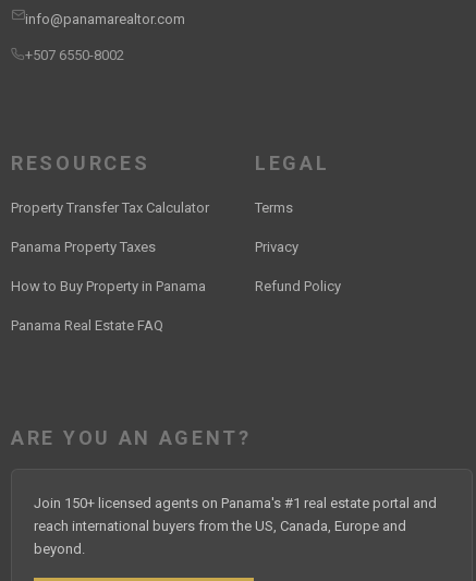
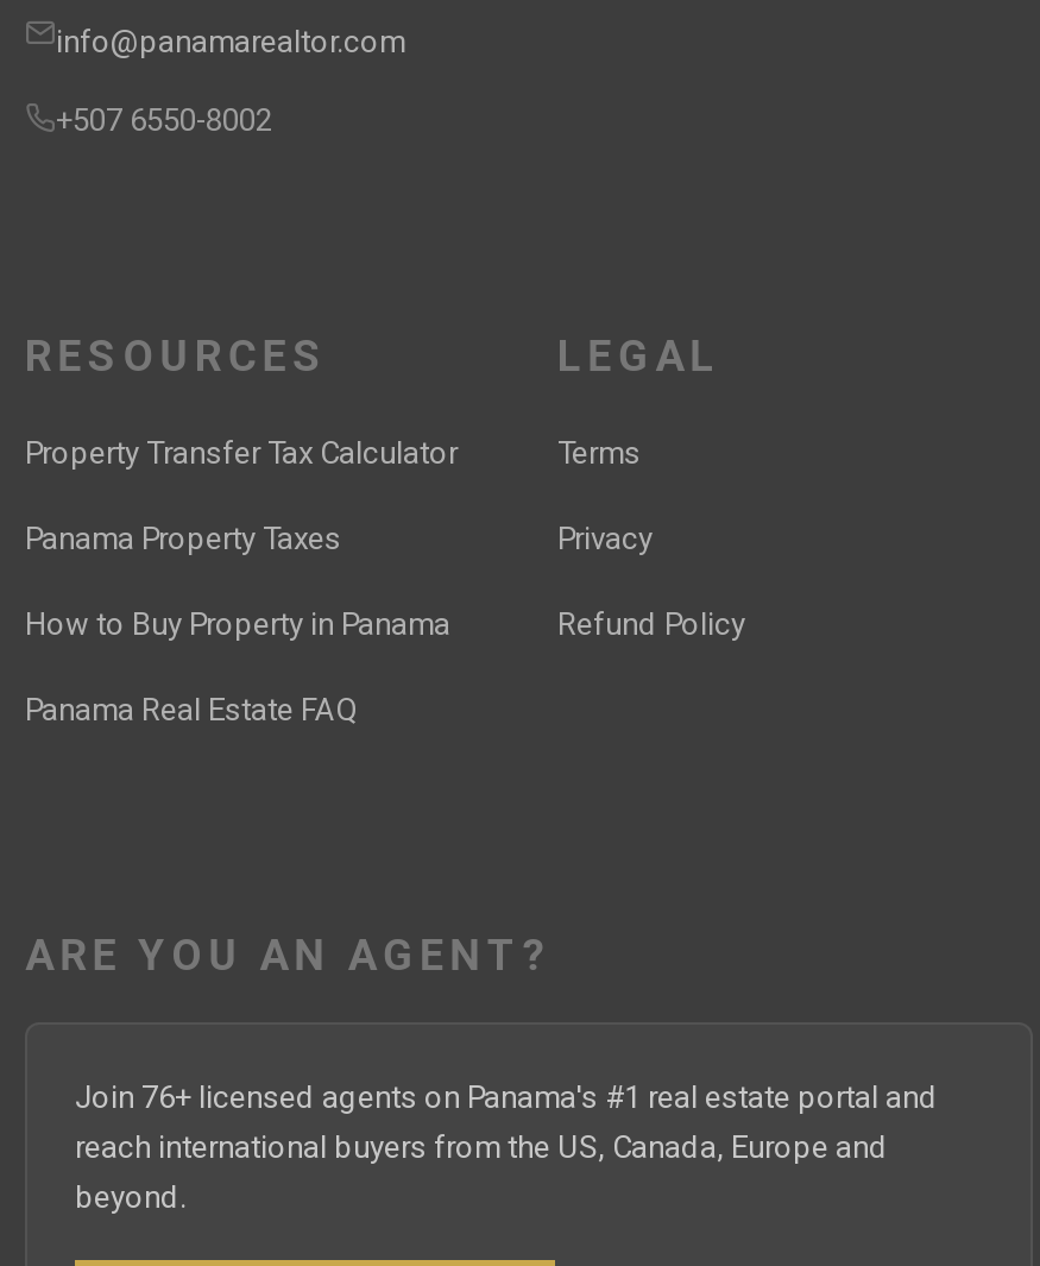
[34,495,437,511] Join 150+ licensed agents on Panama's #1 real estate portal and -> [75,1080,938,1115] Join 76+ licensed agents on Panama's #1 real estate portal and

